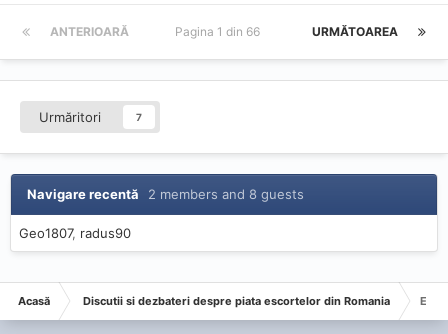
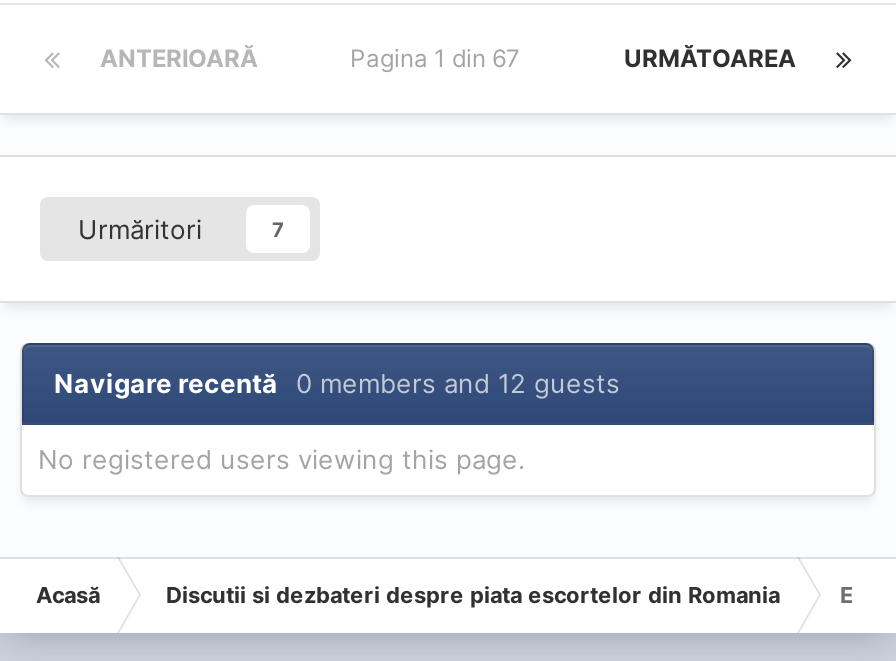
[175,24,266,39] Pagina 1 din 66 -> [350,43,532,73] Pagina 1 din 67
[27,186,304,202] Navigare recentă 2 members and 8 guests -> [54,367,620,399] Navigare recentă 0 members and 12 guests
[19,225,131,241] Geo1807 radus90 -> [38,443,526,475] No registered users viewing this page.

